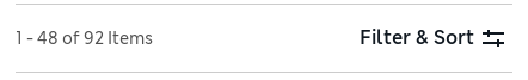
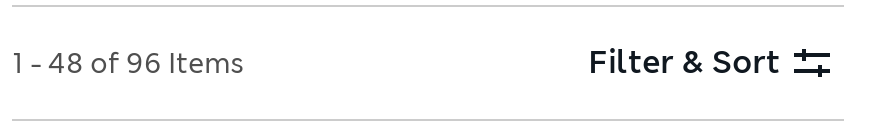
[16,27,153,48] 1 - 48 of 92 Items -> [12,44,244,80] 1 - 48 of 96 Items

